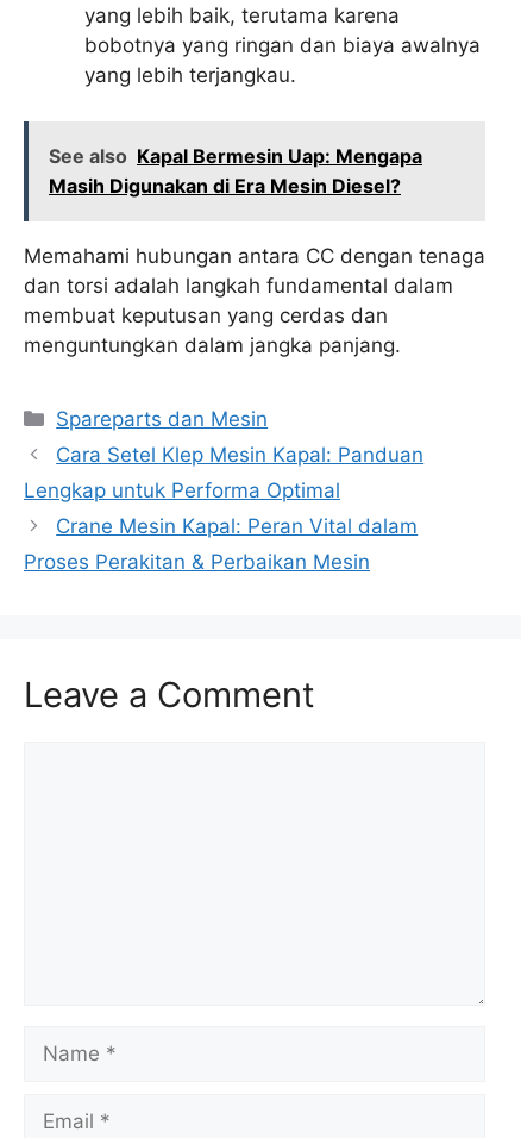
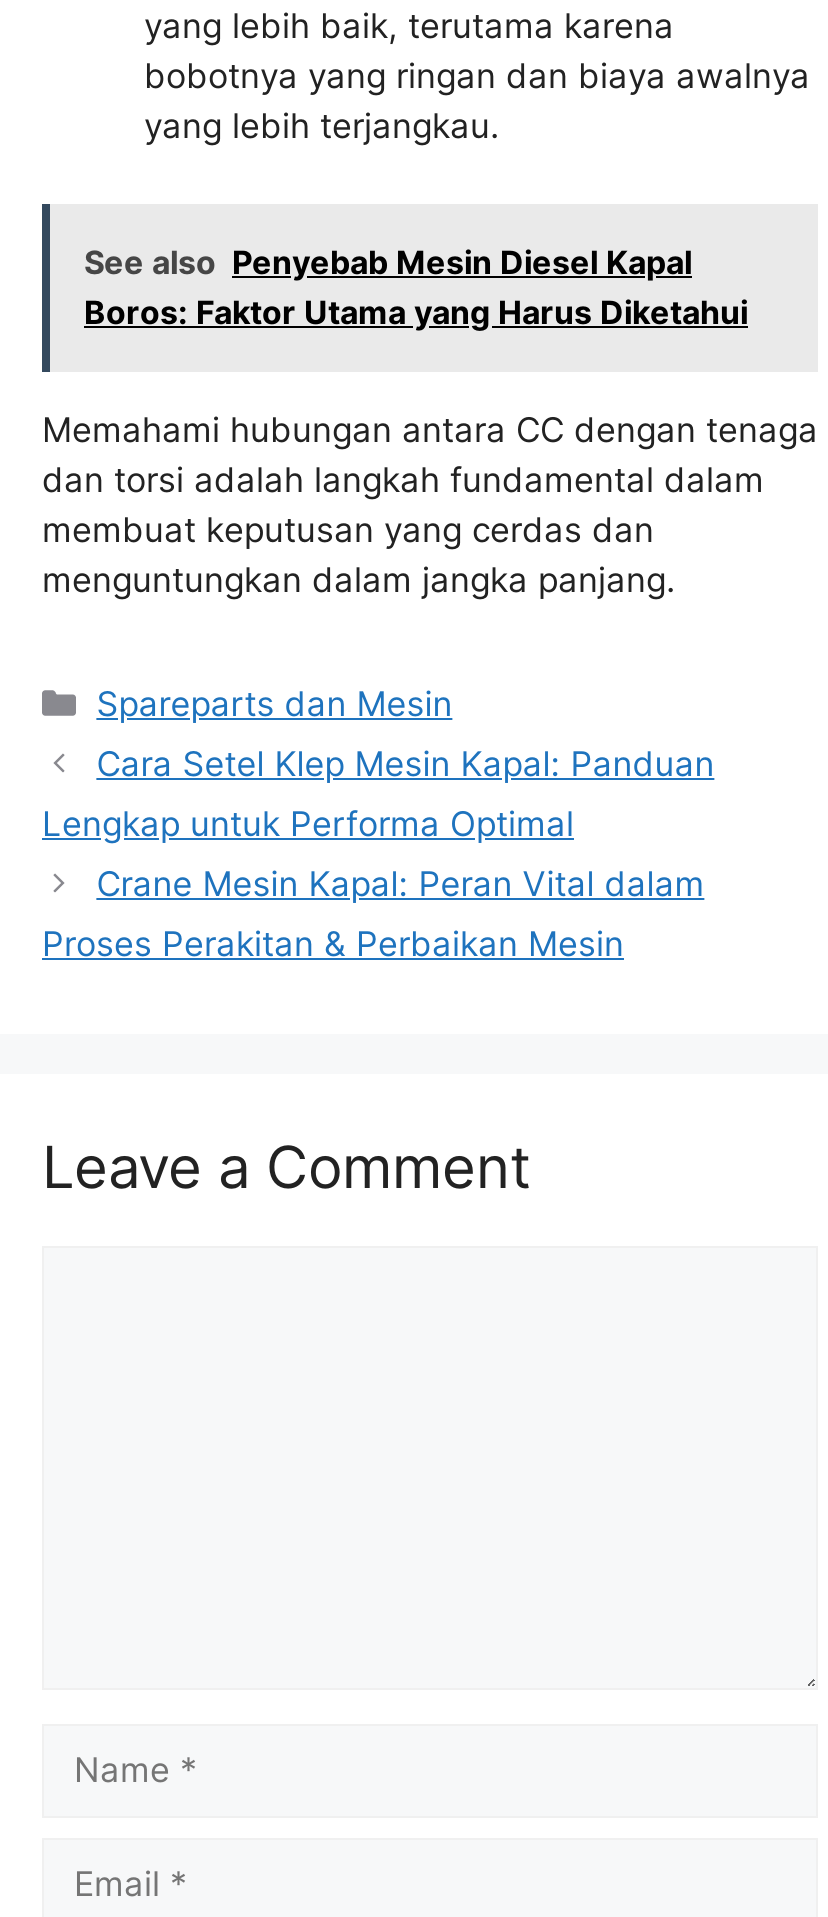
[49,144,422,197] See also Kapal Bermesin Uap: Mengapa | Masih Digunakan di Era Mesin Diesel? -> [84,242,748,332] See also Penyebab Mesin Diesel Kapal | Boros: Faktor Utama yang Harus Diketahui

